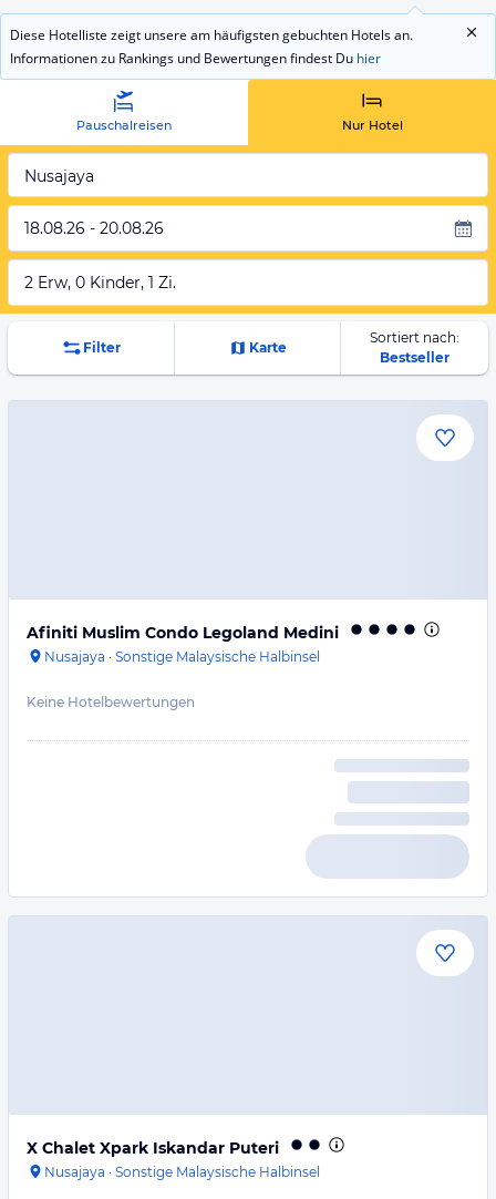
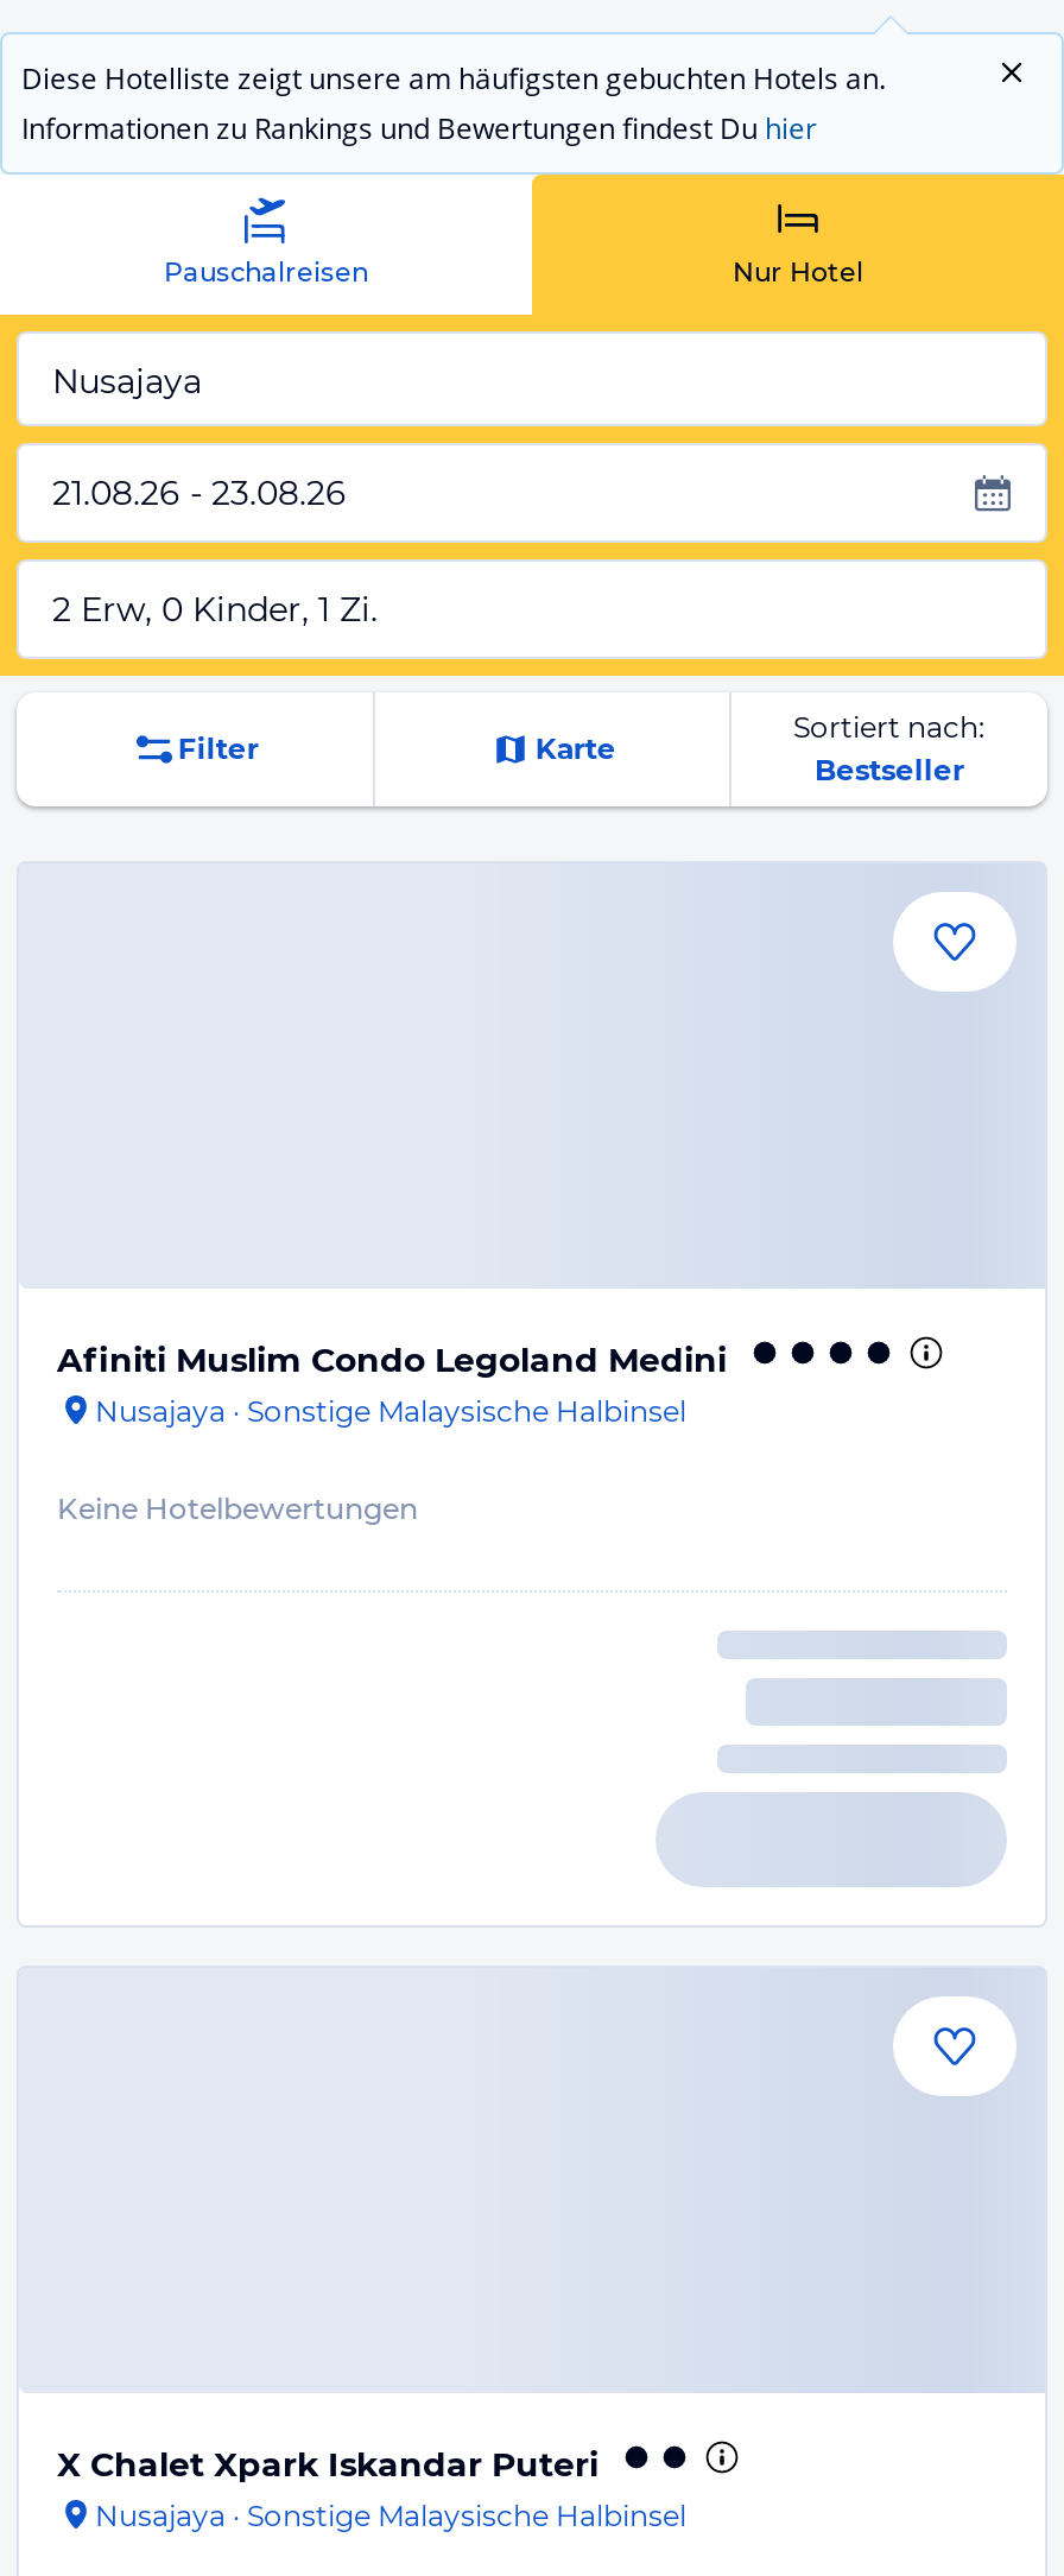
[24,218,164,238] 18.08.26 - 20.08.26 -> [52,471,347,514] 21.08.26 - 23.08.26

